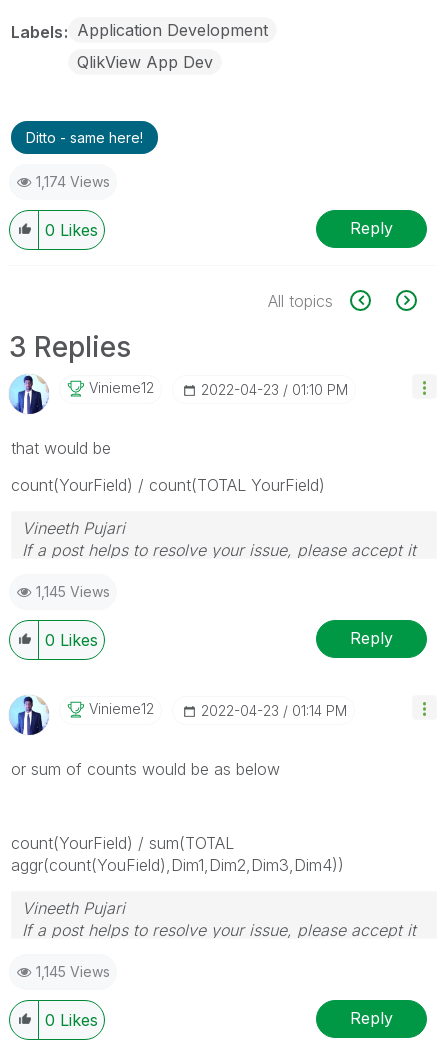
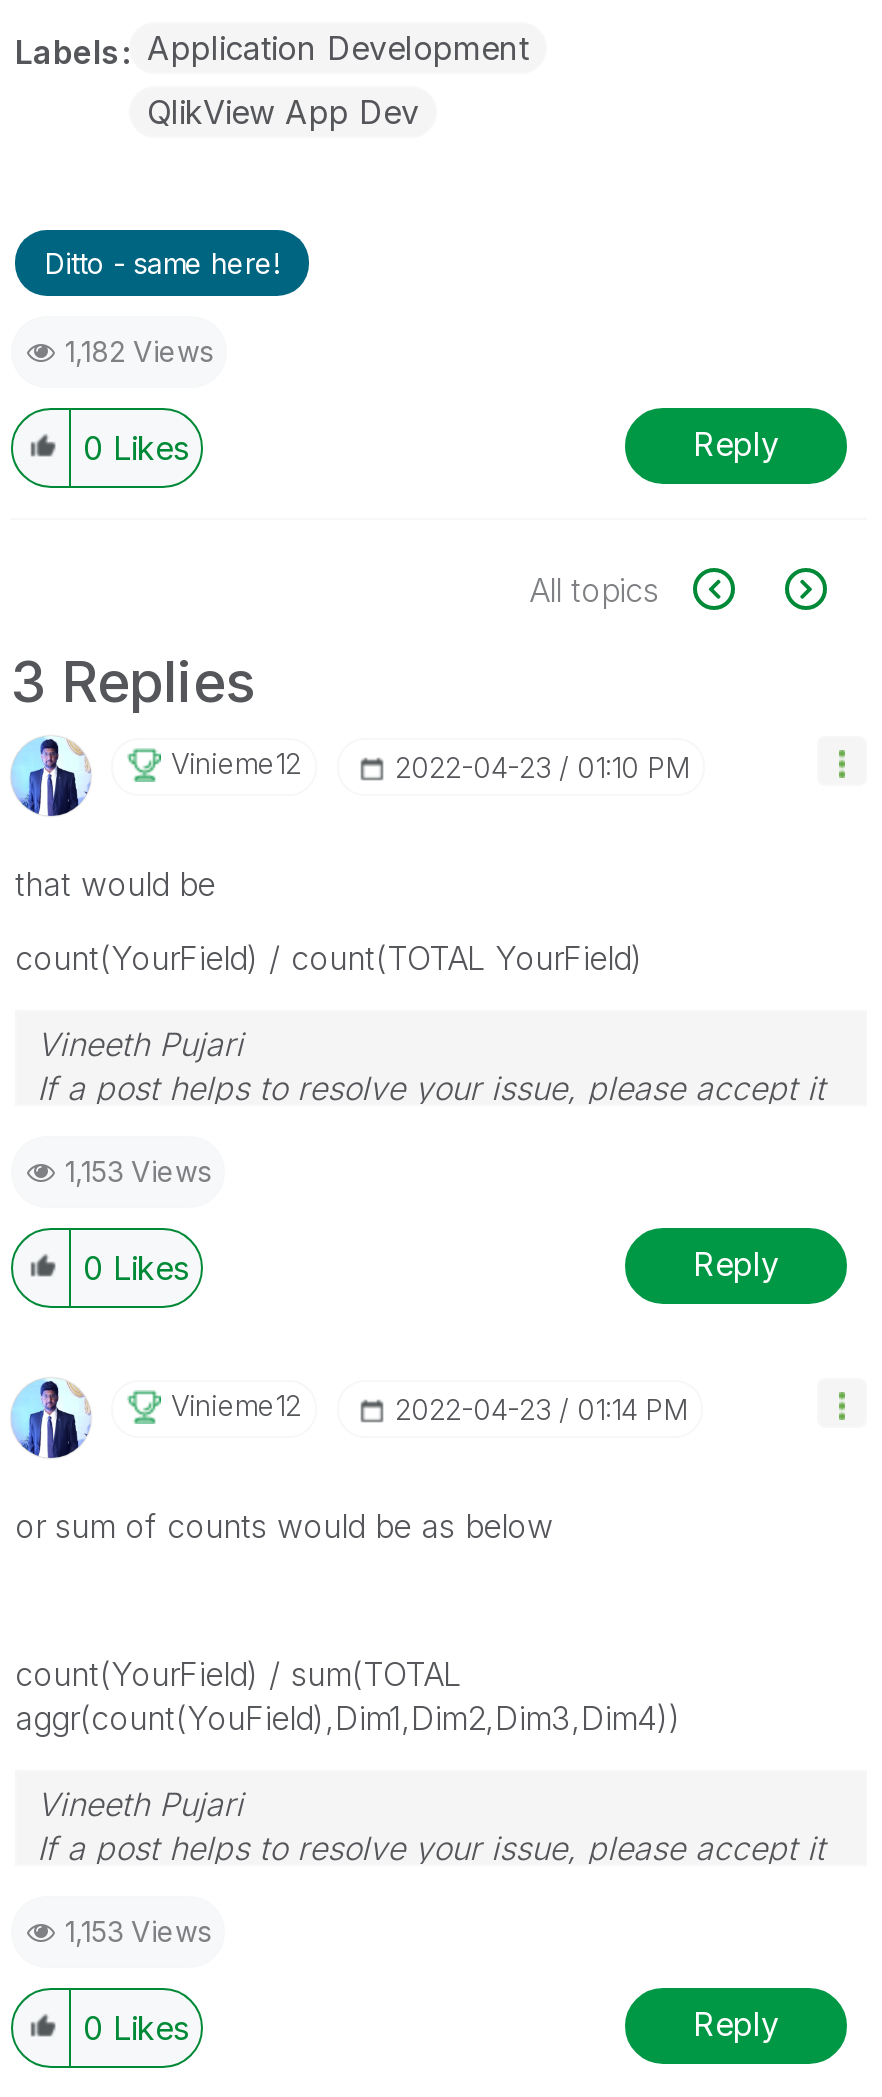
[36,172,110,189] 1,174 Views -> [65,333,213,367] 1,182 Views
[36,582,110,599] 1,145 Views -> [65,1153,211,1187] 1,153 Views
[36,962,110,979] 1,145 Views -> [65,1913,211,1947] 1,153 Views

